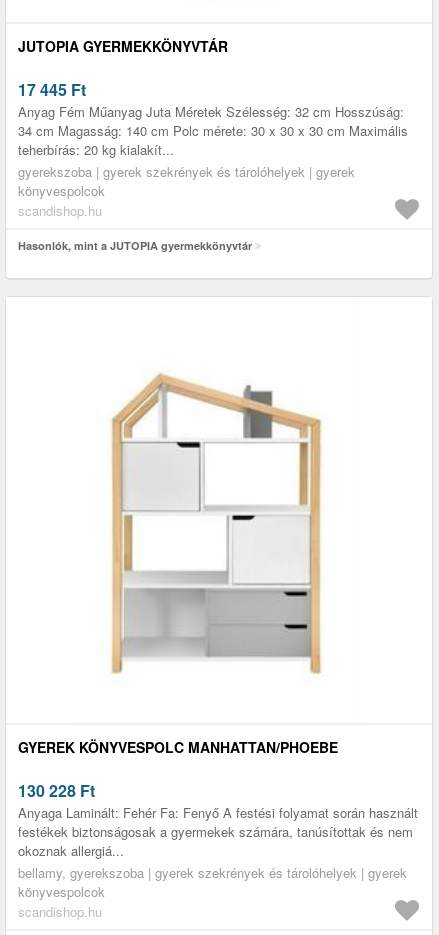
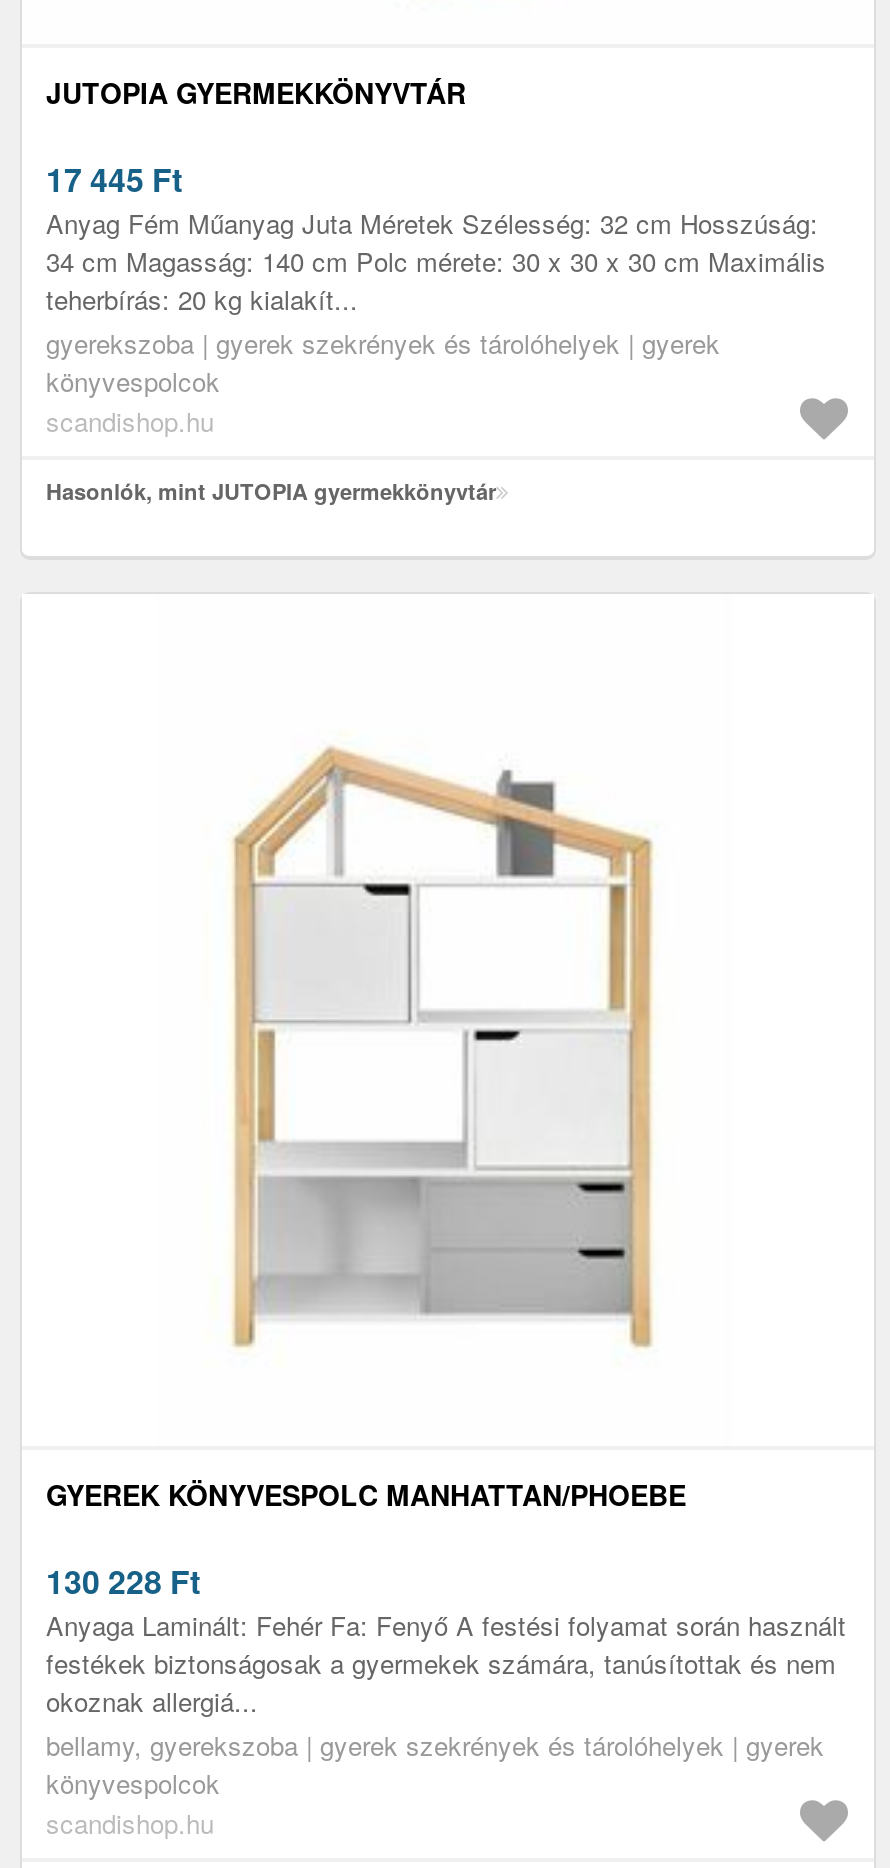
[18,238,252,253] Hasonlók, mint a JUTOPIA gyermekkönyvtár -> [46,476,496,506] Hasonlók, mint JUTOPIA gyermekkönyvtár

